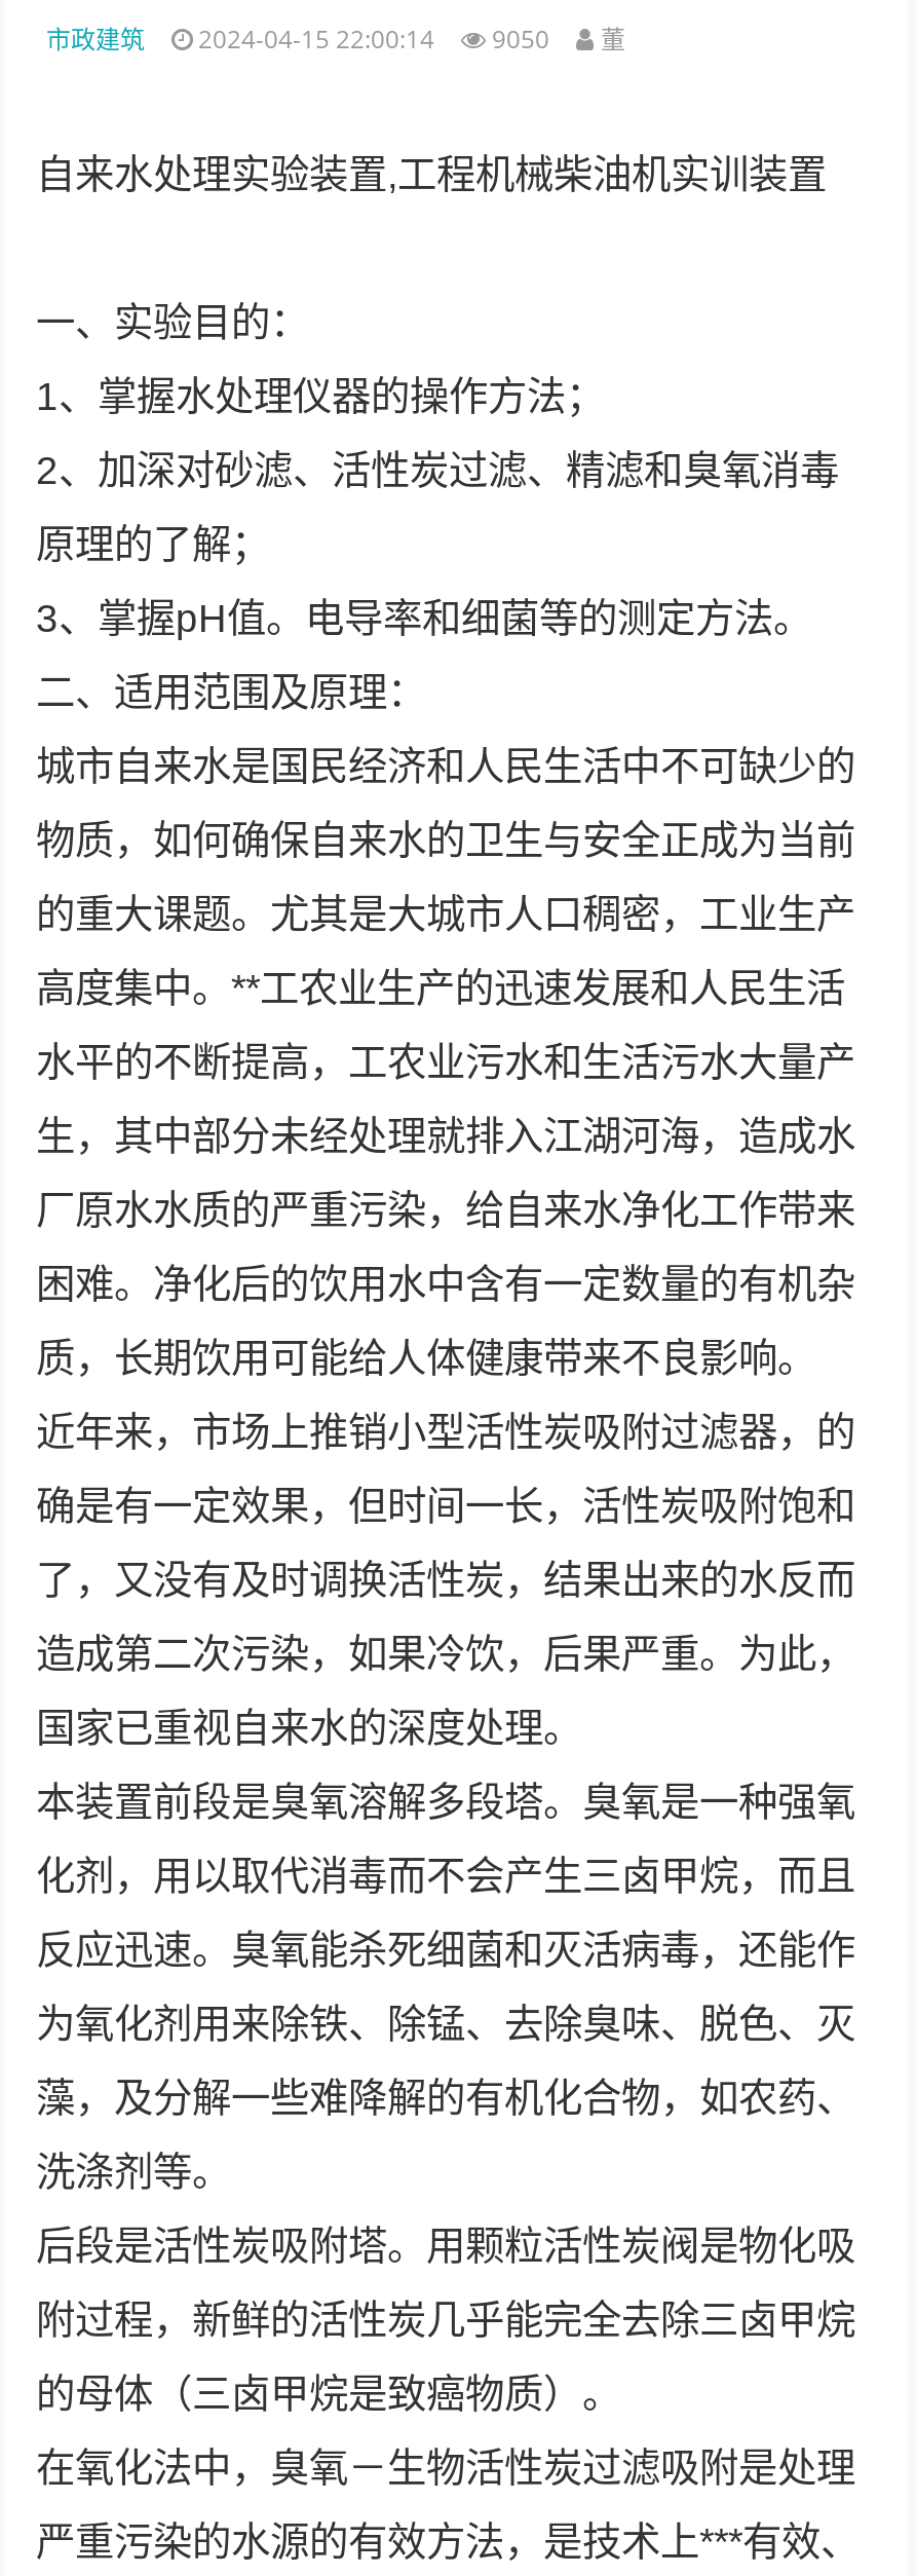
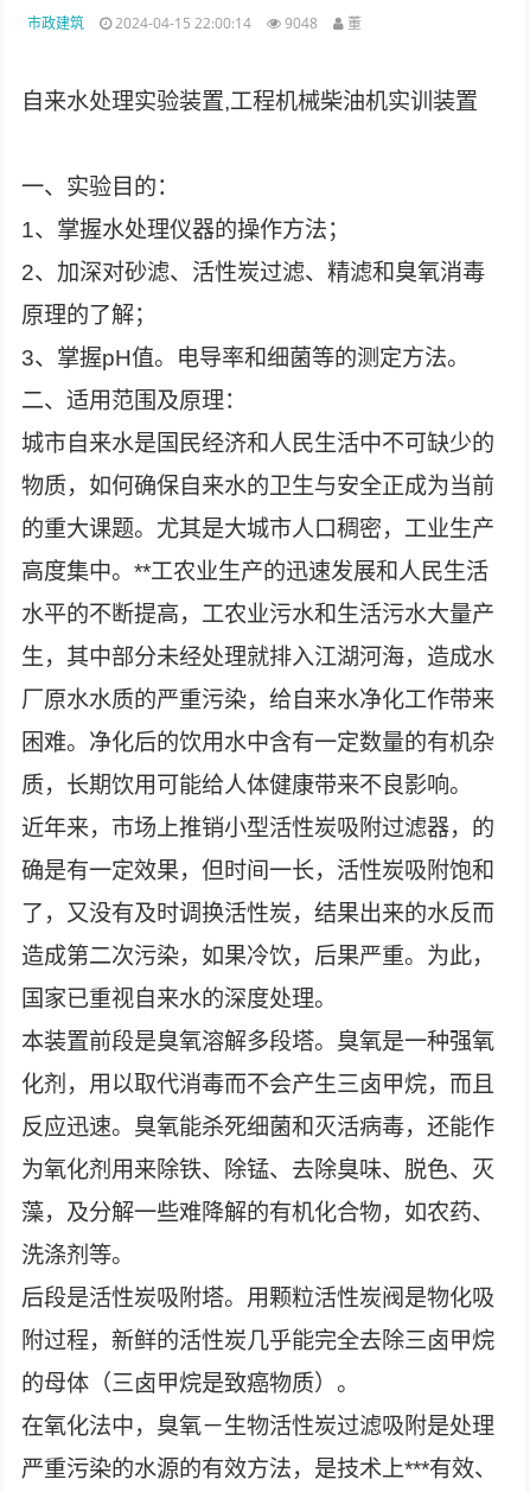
[46,22,625,57] 市政建筑 2024-04-15 22:00:14 9050 董 -> [28,13,362,33] 市政建筑 2024-04-15 22:00:14 9048 董

